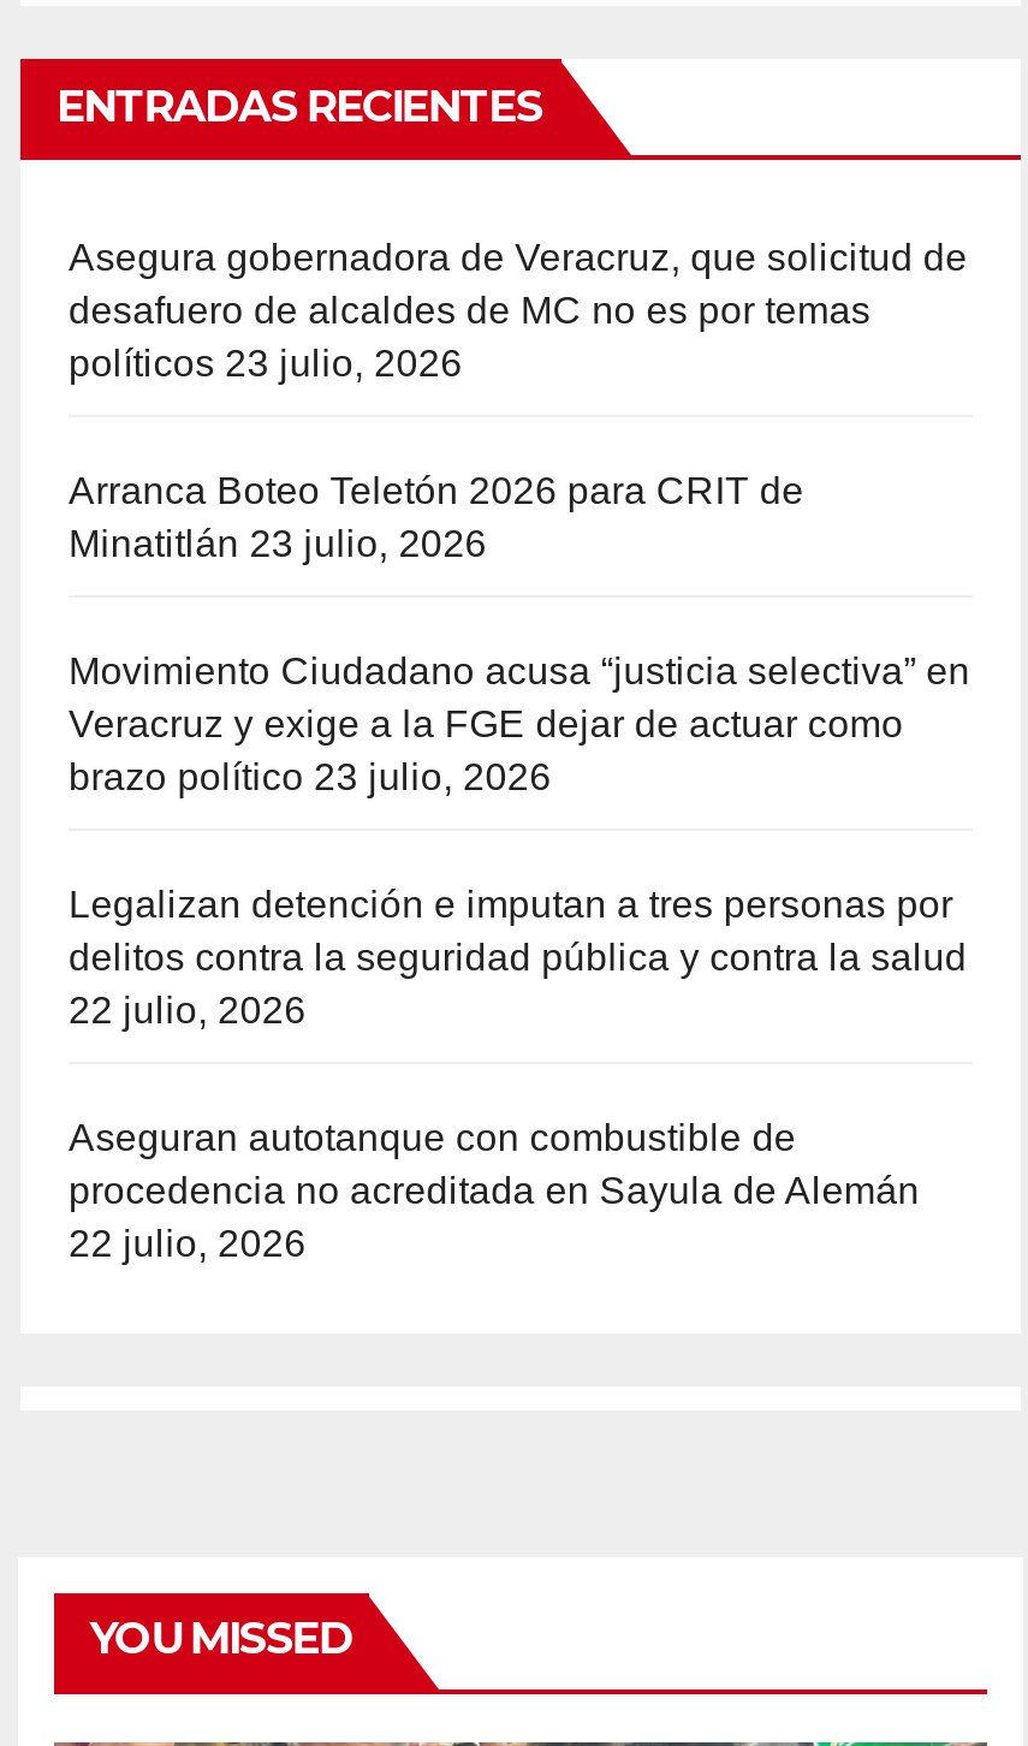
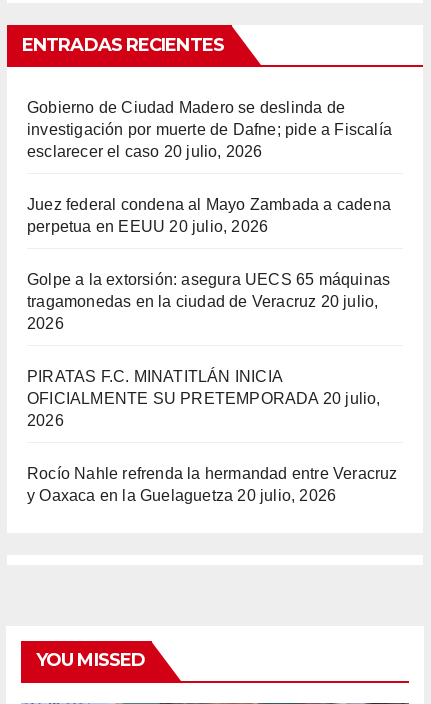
[69,237,967,384] Asegura gobernadora de Veracruz, que solicitud de | desafuero de alcaldes de MC no es por temas | políticos 23 julio, 2026 -> [27,99,392,160] Gobierno de Ciudad Madero se deslinda de | investigación por muerte de Dafne; pide a Fiscalía | esclarecer el caso 20 julio, 2026
[69,470,804,564] Arranca Boteo Teletón 2026 para CRIT de | Minatitlán 23 julio, 2026 -> [27,196,391,235] Juez federal condena al Mayo Zambada a cadena | perpetua en EEUU 20 julio, 2026
[69,651,970,797] Movimiento Ciudadano acusa “justicia selectiva” en | Veracruz y exige a la FGE dejar de actuar como | brazo político 23 julio, 2026 -> [27,271,390,332] Golpe a la extorsión: asegura UECS 65 máquinas | tragamonedas en la ciudad de Veracruz 20 julio, | 2026
[69,884,967,1031] Legalizan detención e imputan a tres personas por | delitos contra la seguridad pública y contra la salud | 22 julio, 2026 -> [27,368,381,429] PIRATAS F.C. MINATITLÁN INICIA | OFICIALMENTE SU PRETEMPORADA 20 julio, | 2026
[69,1117,920,1264] Aseguran autotanque con combustible de | procedencia no acreditada en Sayula de Alemán | 22 julio, 2026 -> [27,465,398,504] Rocío Nahle refrenda la hermandad entre Veracruz | y Oaxaca en la Guelaguetza 20 julio, 2026

